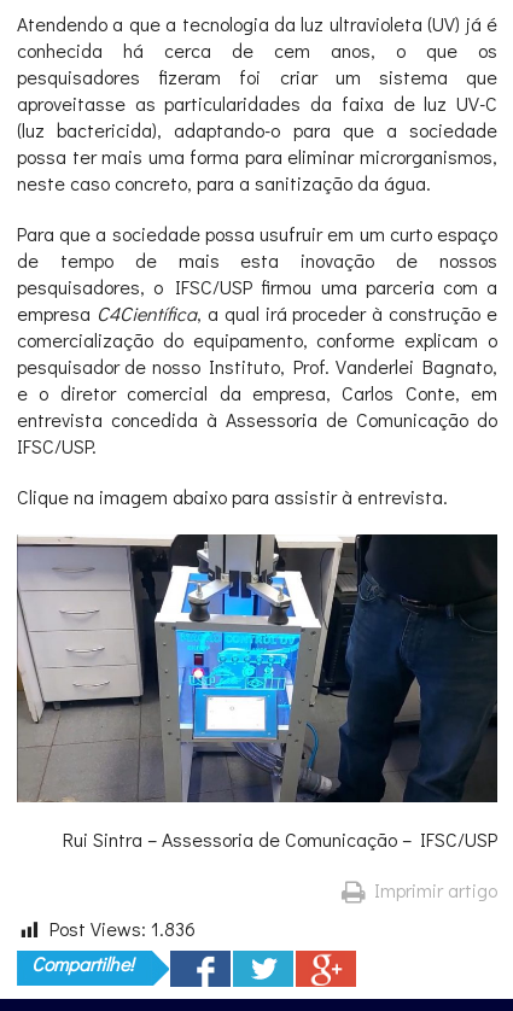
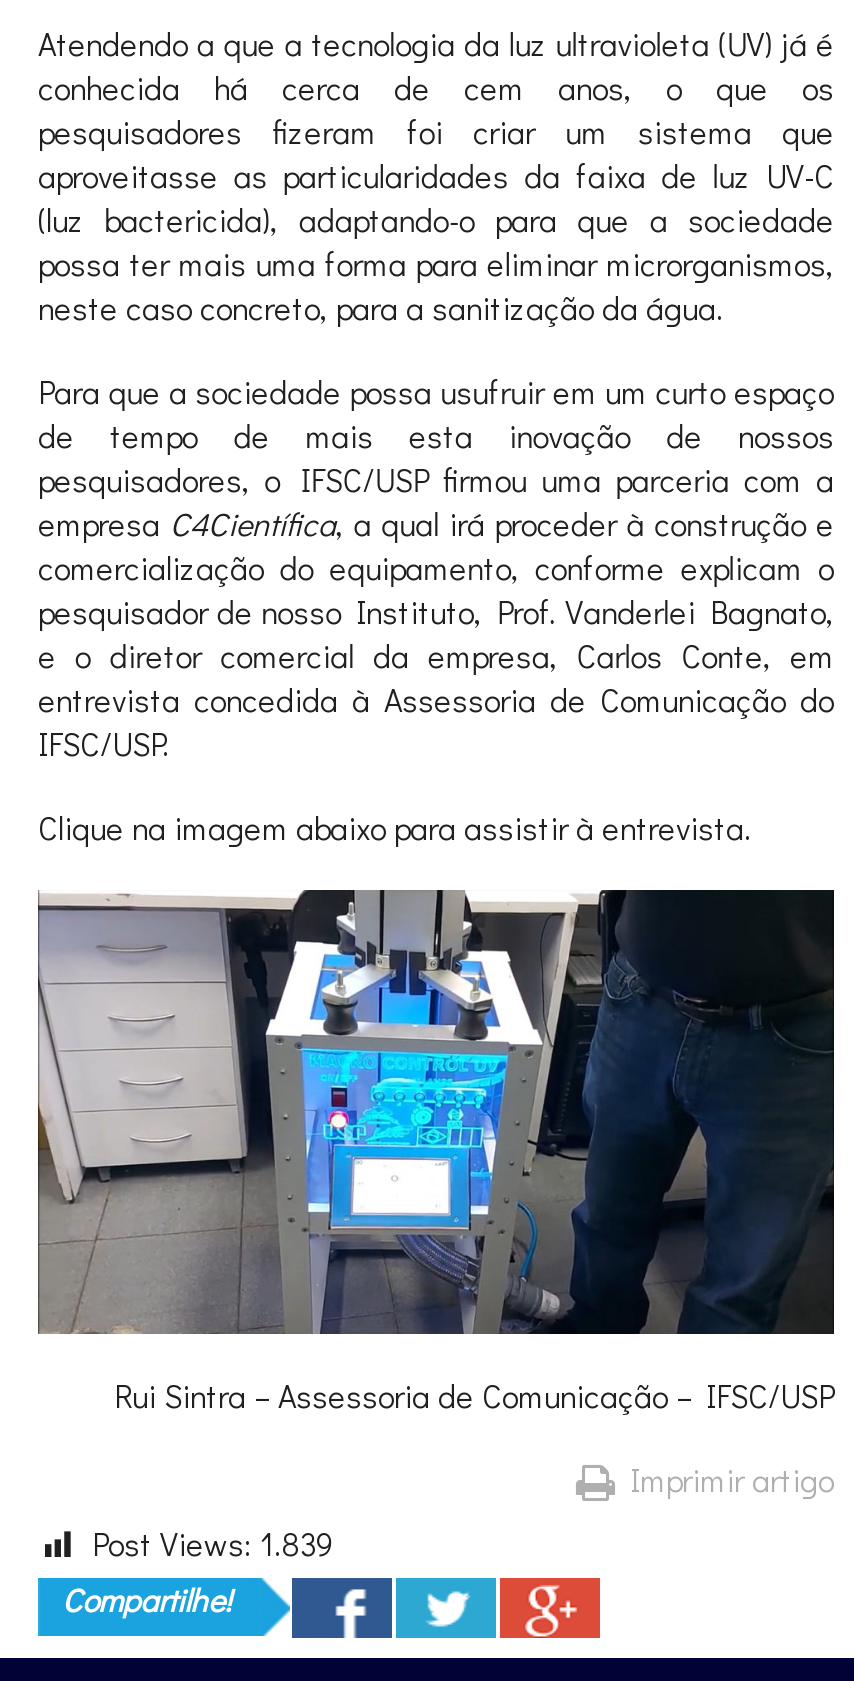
[49,916,196,941] Post Views: 1.836 -> [92,1522,334,1564] Post Views: 1.839

